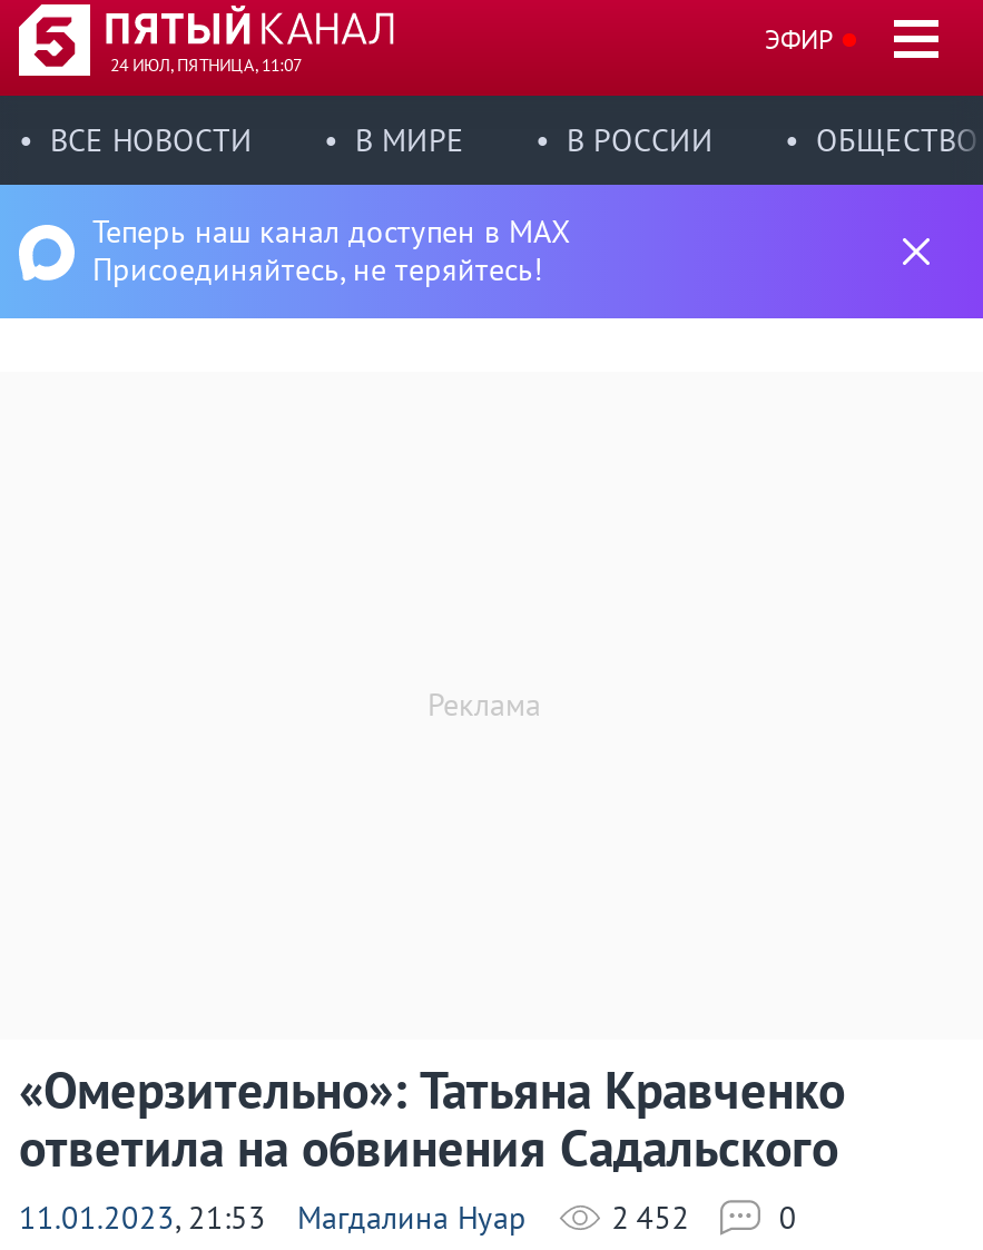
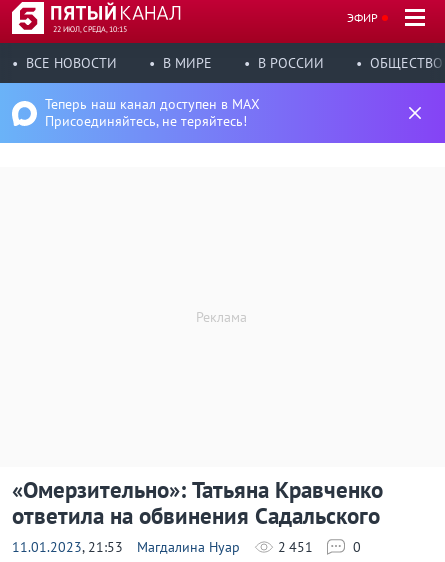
[110,53,302,76] 24 ИЮЛ, ПЯТНИЦА, 11:07 -> [53,24,127,34] 22 ИЮЛ, СРЕДА, 10:15
[612,1198,690,1238] 2 452 -> [278,538,313,556] 2 451

